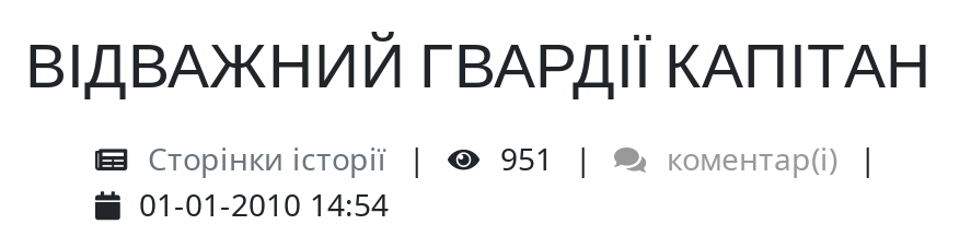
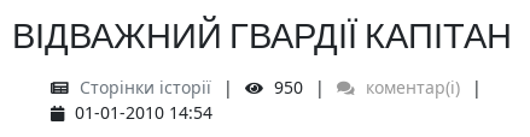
[492,138,553,180] 951 -> [269,76,303,99] 950

